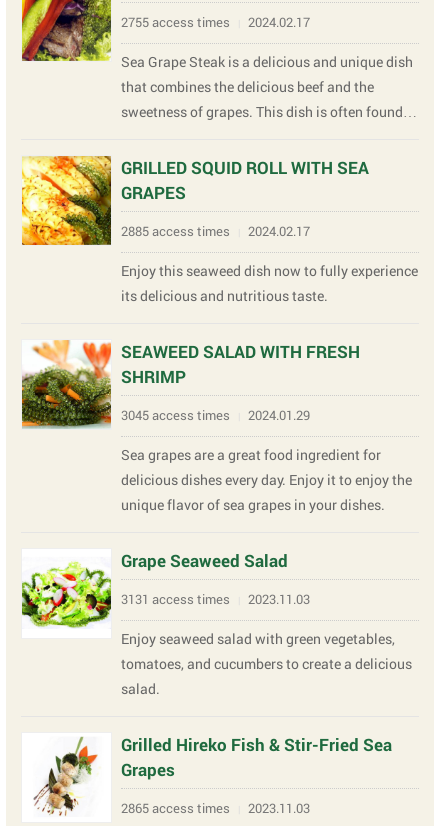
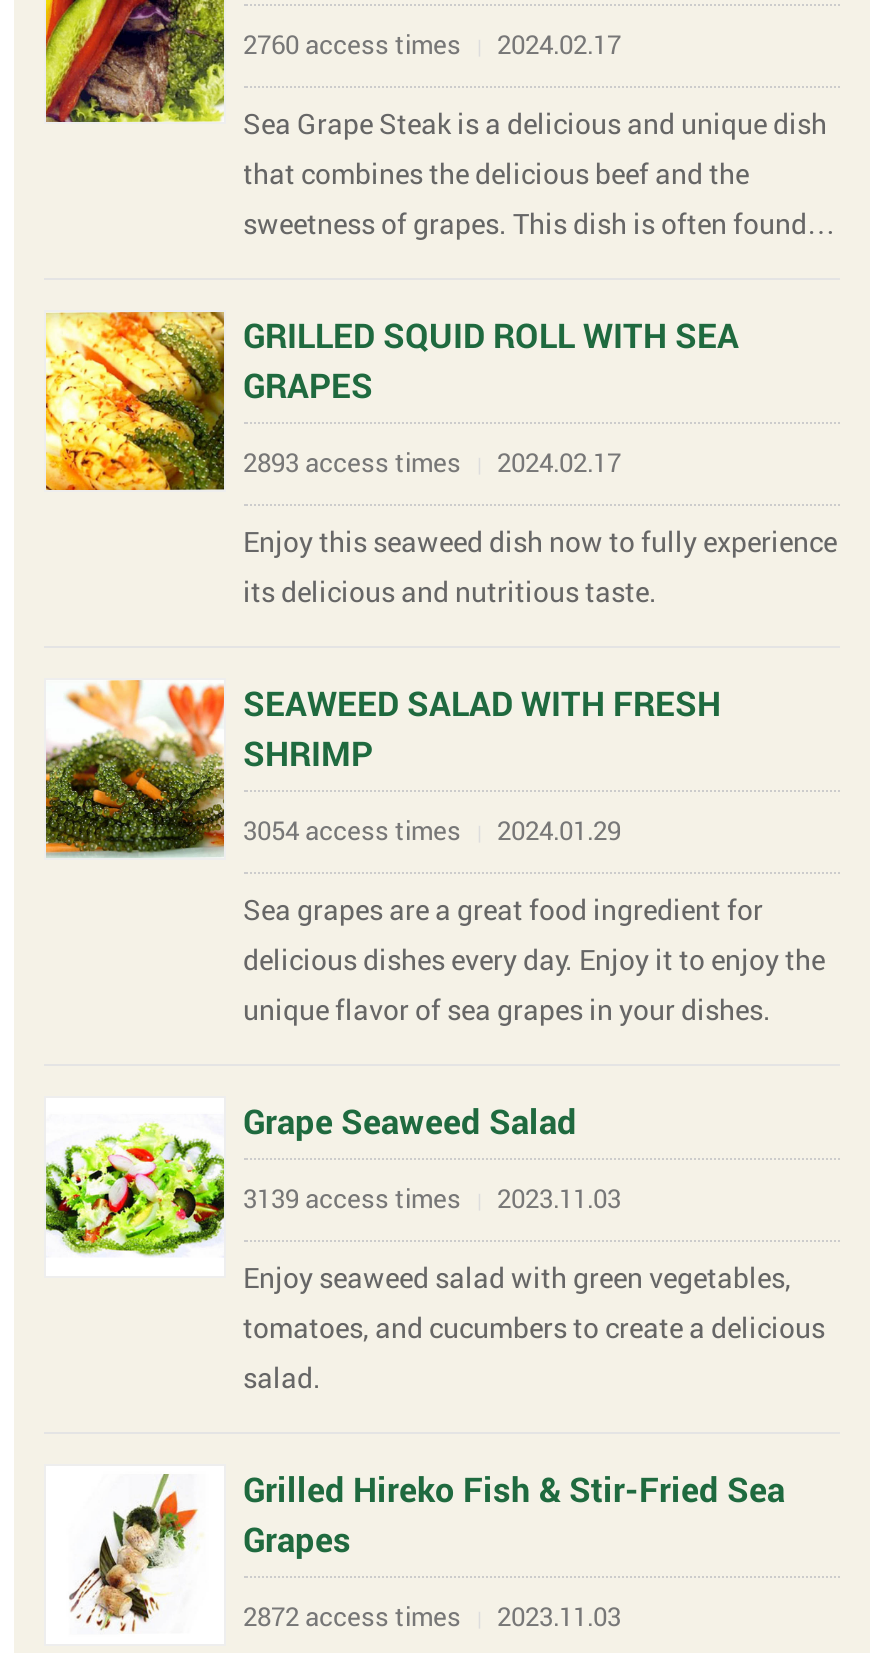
[120,13,309,31] 2755 access times 2024.02.17 -> [243,26,621,62] 2760 access times 2024.02.17
[120,222,309,240] 2885 access times 2024.02.17 -> [243,444,621,480] 2893 access times 2024.02.17
[120,406,309,424] 3045 access times 2024.01.29 -> [243,812,621,848] 3054 access times 2024.01.29
[120,590,309,608] 3131 access times 2023.11.03 -> [243,1180,621,1216] 3139 access times 2023.11.03
[120,799,309,817] 2865 access times 2023.11.03 -> [243,1598,621,1634] 2872 access times 2023.11.03

